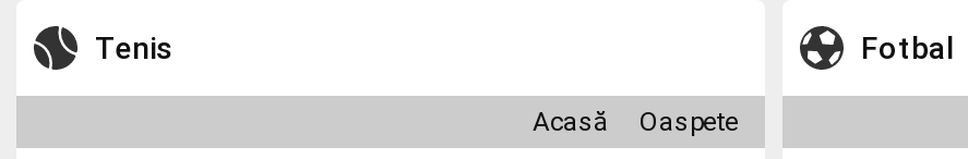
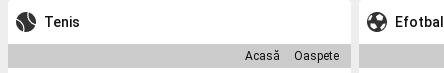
[861,30,955,65] Fotbal -> [395,14,444,30] Efotbal

